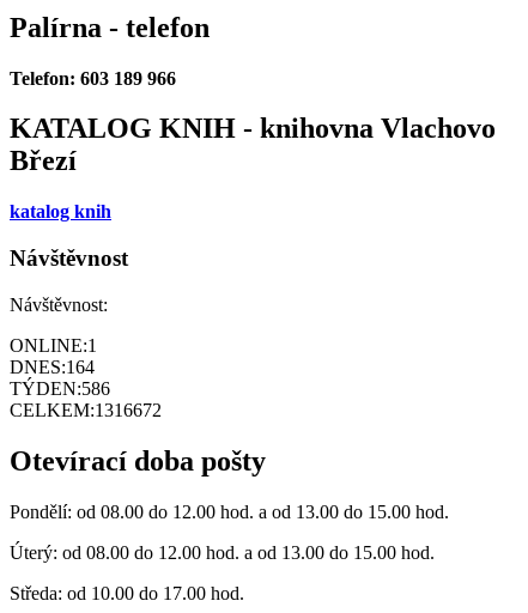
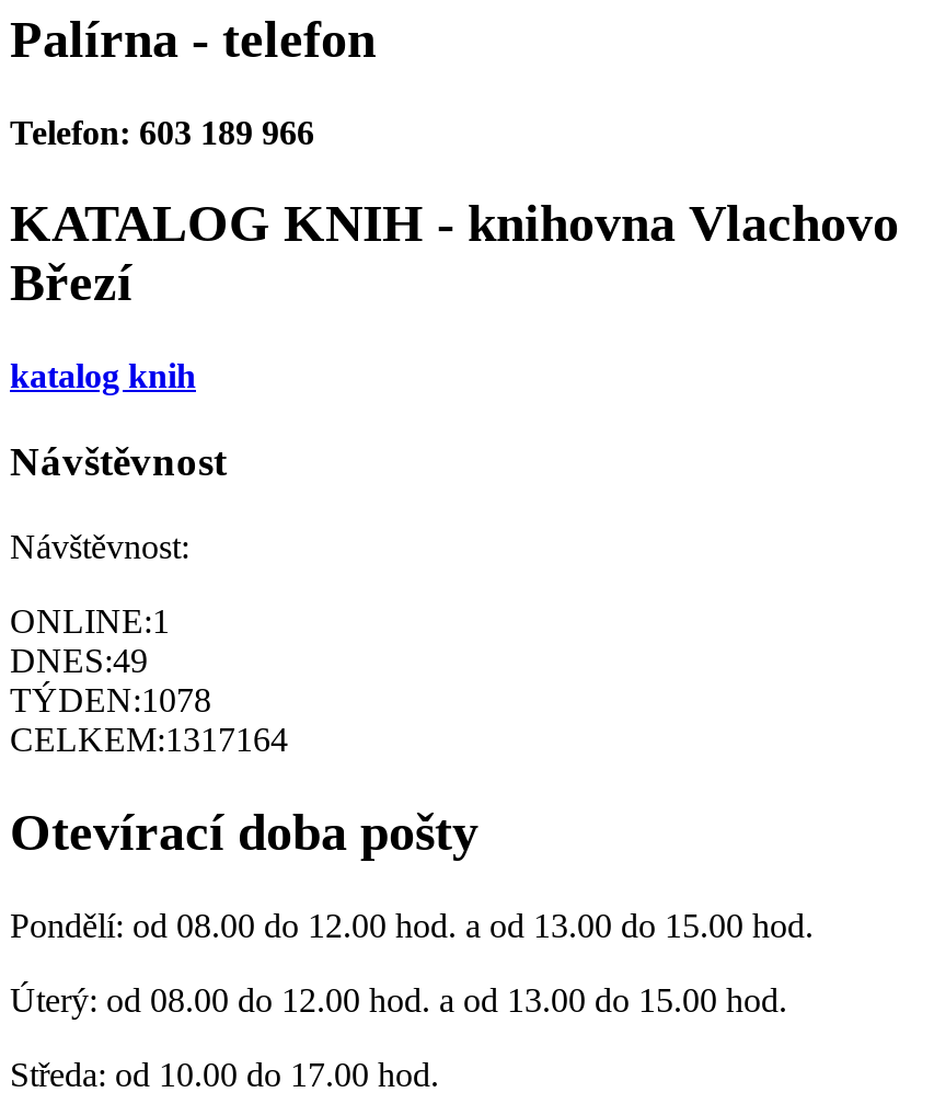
[10,357,95,377] DNES:164 -> [10,641,148,679] DNES:49
[10,378,110,398] TÝDEN:586 -> [10,681,211,718] TÝDEN:1078
[10,400,162,420] CELKEM:1316672 -> [10,720,288,757] CELKEM:1317164

